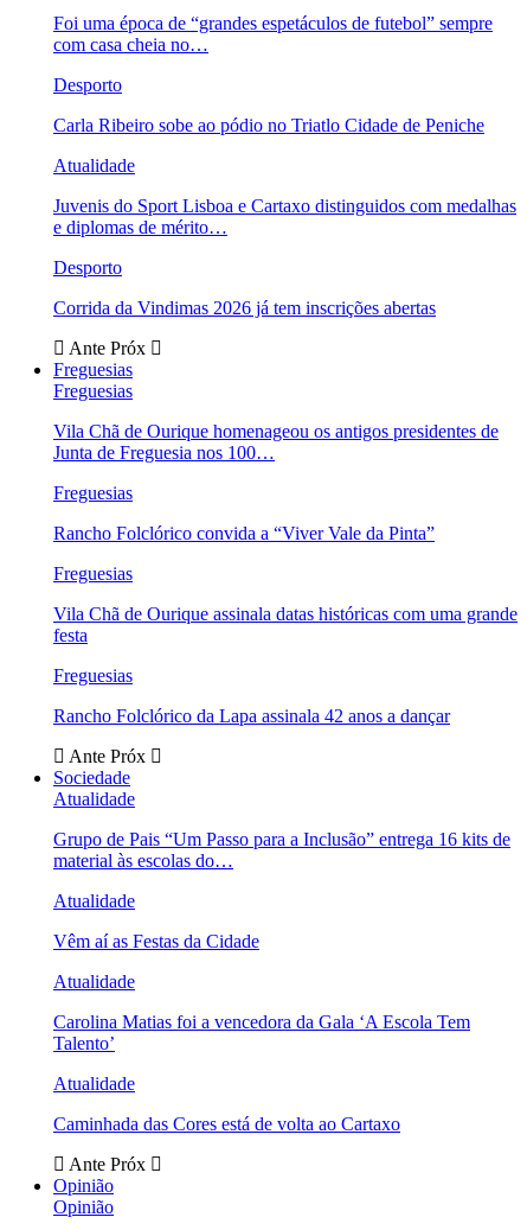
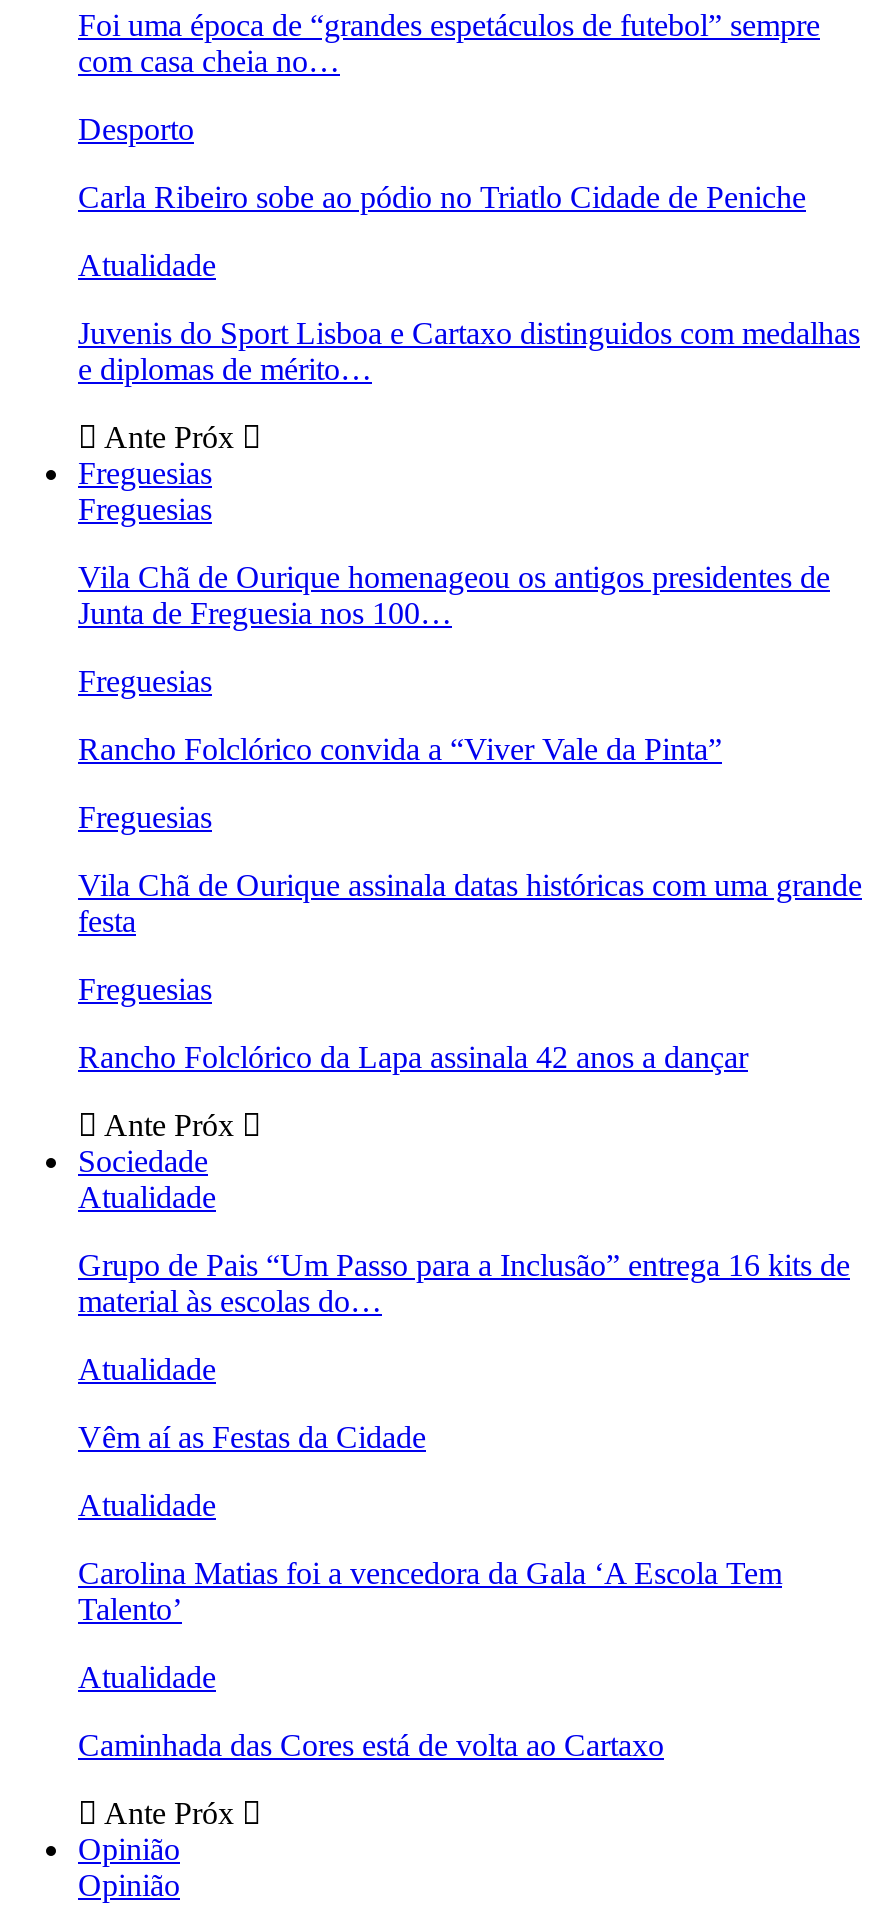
[53,257,436,318] Desporto | Corrida da Vindimas 2026 já tem inscrições abertas -> none

